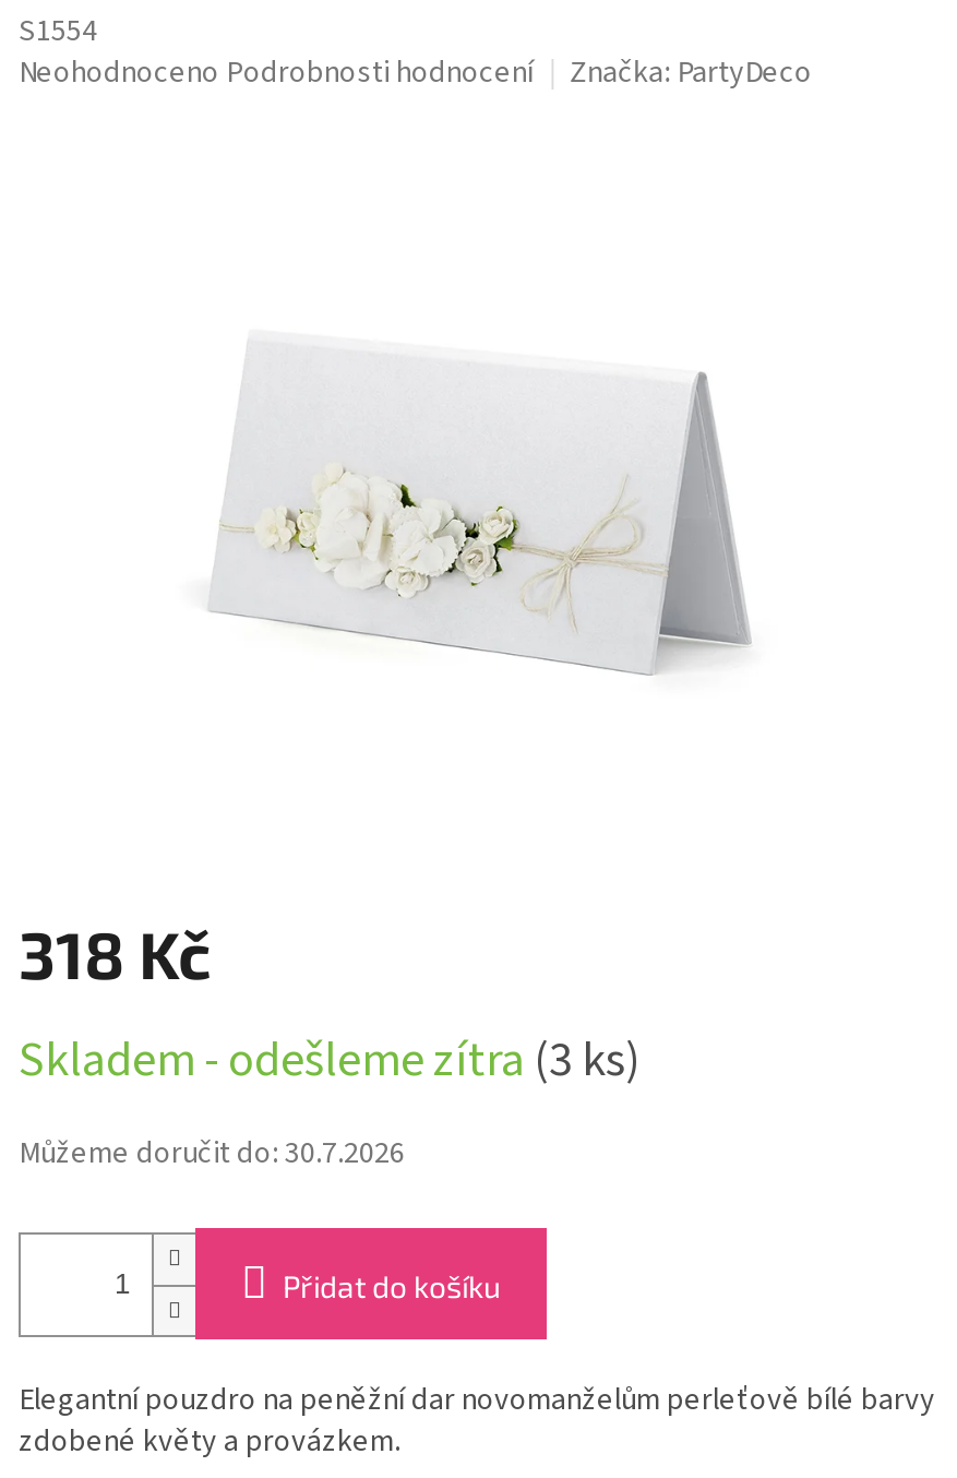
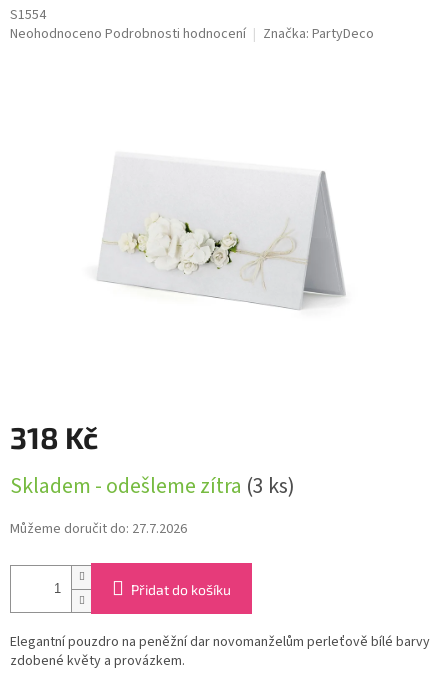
[19,1133,405,1177] Můžeme doručit do: 30.7.2026 -> [10,519,187,539] Můžeme doručit do: 27.7.2026

